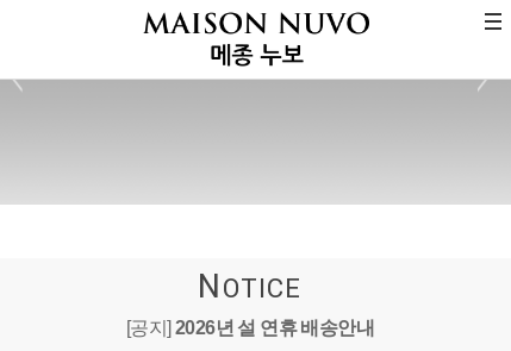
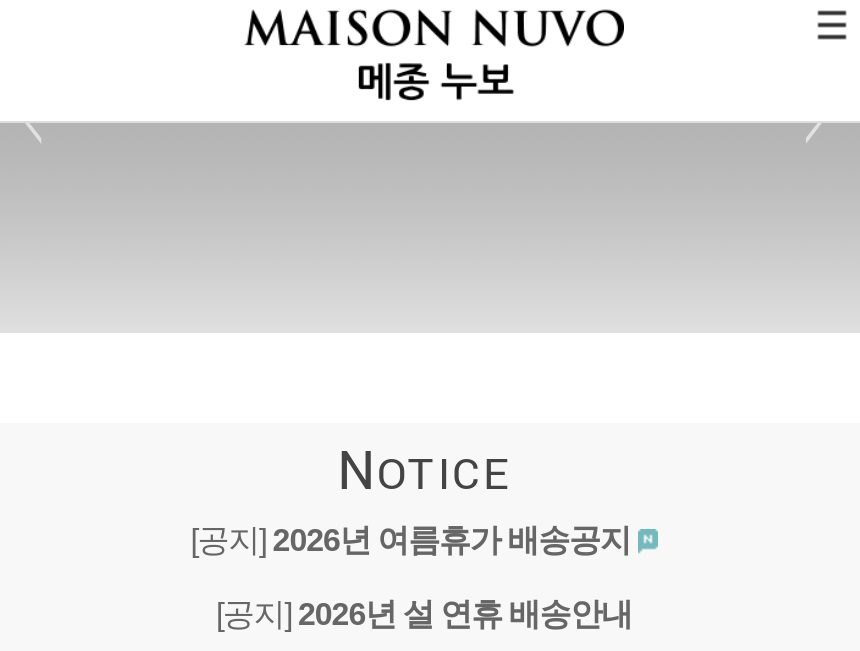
none -> [191,523,631,557] [공지] 2026년 여름휴가 배송공지

